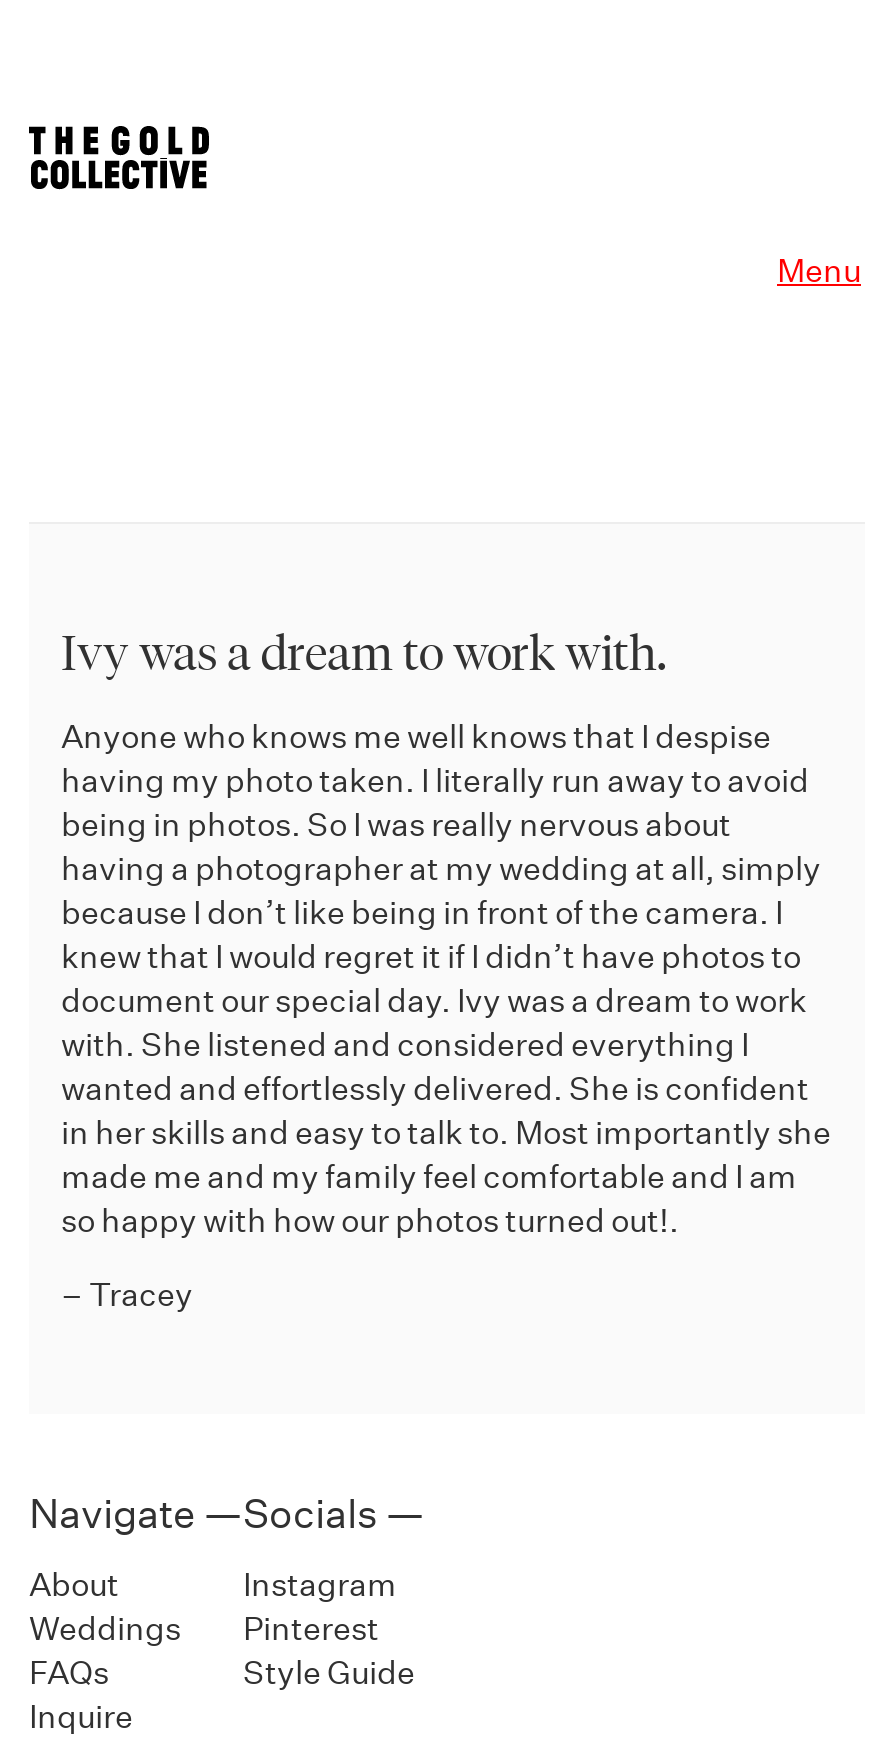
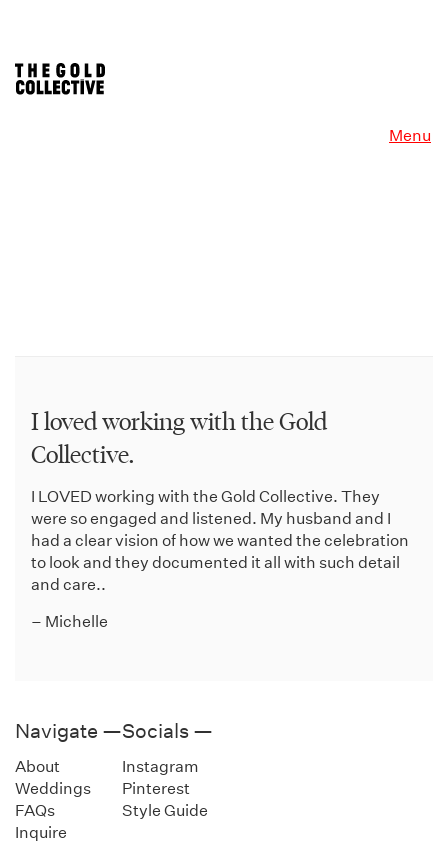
[61,622,667,682] Ivy was a dream to work with. -> [31,406,327,469] I loved working with the Gold | Collective.
[61,718,831,1240] Anyone who knows me well knows that I despise | having my photo taken. I literally run away to avoid | being in photos. So I was really nervous about | having a photographer at my wedding at all, simply | because I don’t like being in front of the camera. I | knew that I would regret it if I didn’t have photos to | document our special day. Ivy was a dream to work | with. She listened and considered everything I | wanted and effortlessly delivered. She is confident | in her skills and easy to talk to. Most importantly she | made me and my family feel comfortable and I am | so happy with how our photos turned out!. -> [31,487,409,594] I LOVED working with the Gold Collective. They | were so engaged and listened. My husband and I | had a clear vision of how we wanted the celebration | to look and they documented it all with such detail | and care..
[61,1276,193,1314] – Tracey -> [31,612,108,631] – Michelle

